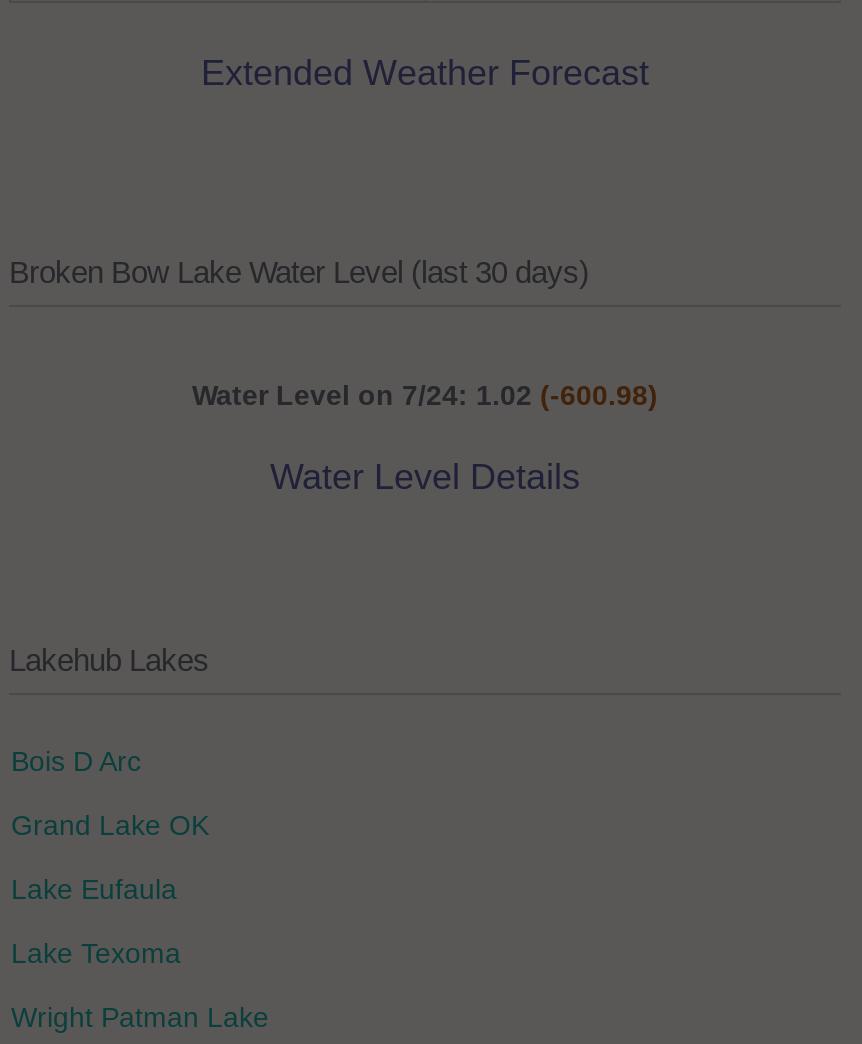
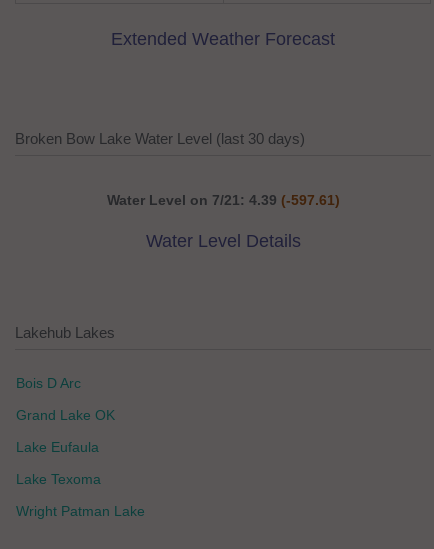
[192,379,658,411] Water Level on 7/24: 1.02 (-600.98) -> [106,192,339,208] Water Level on 7/21: 4.39 (-597.61)

